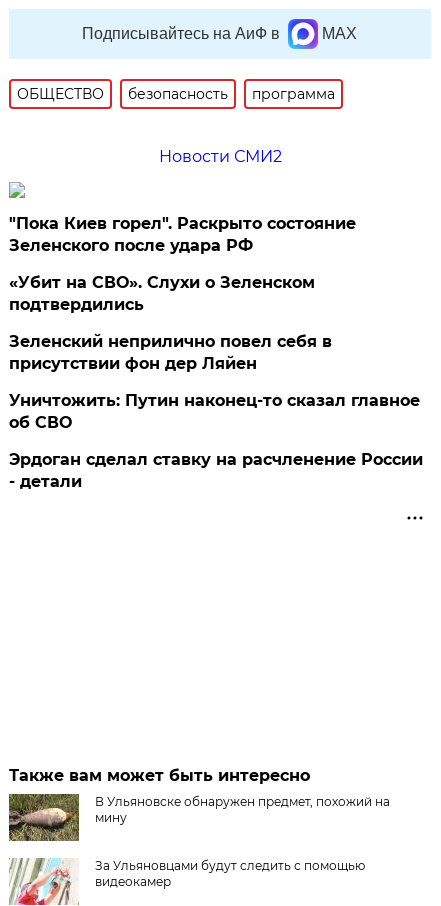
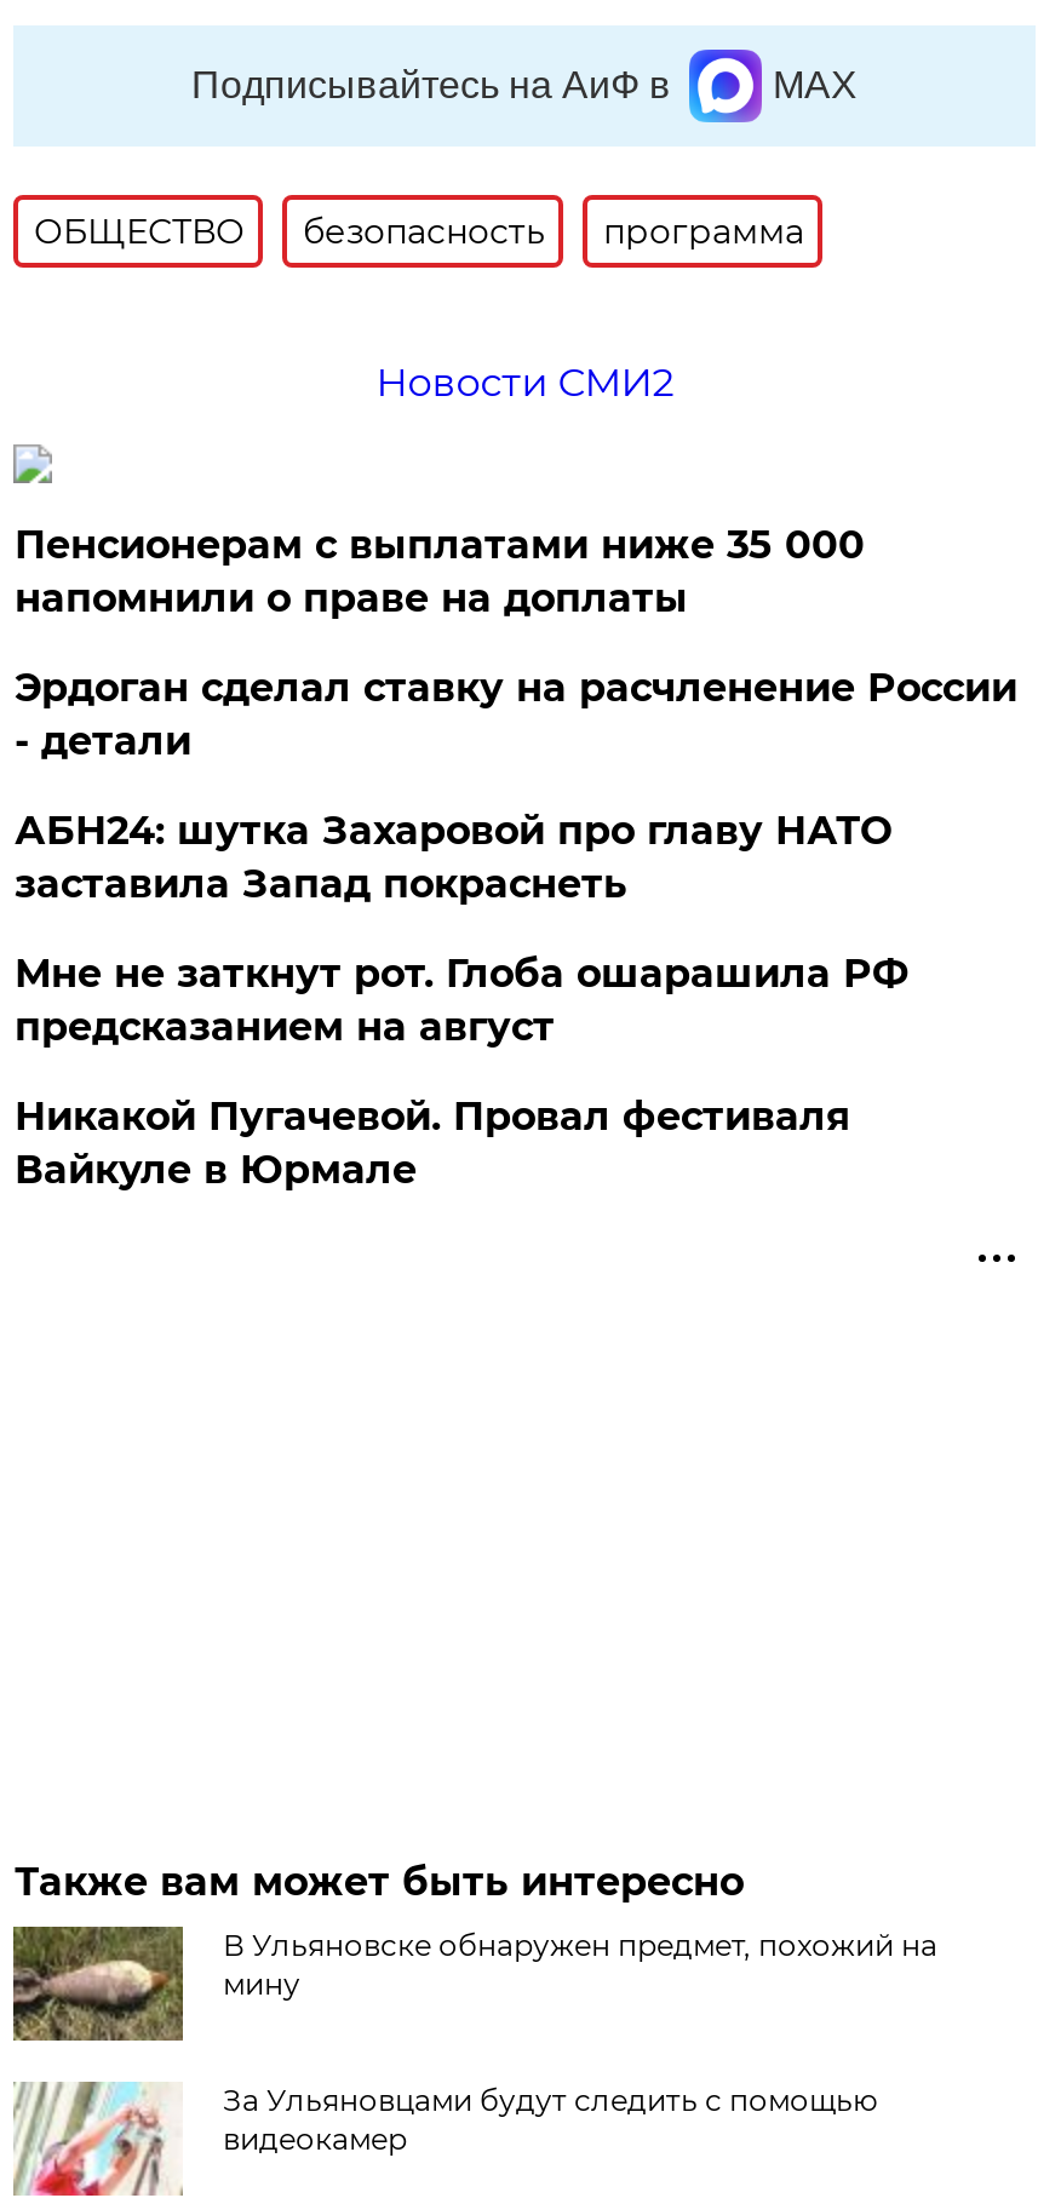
[9,214,420,432] "Пока Киев горел". Раскрыто состояние | Зеленского после удара РФ | «Убит на СВО». Слухи о Зеленском | подтвердились | Зеленский неприлично повел cебя в | присутствии фон дер Ляйен | Уничтожить: Путин наконец-то сказал главное | об СВО -> [14,522,865,621] Пенсионерам с выплатами ниже 35 000 | напомнили о праве на доплаты
moved [9,450,423,491] -> [14,665,1017,764]: Эрдоган сделал ставку на расчленение России | - детали
none -> [14,808,908,1193] АБН24: шутка Захаровой про главу НАТО | заставила Запад покраснеть | Мне не заткнут рот. Глоба ошарашила РФ | предсказанием на август | Никакой Пугачевой. Провал фестиваля | Вайкуле в Юрмале

